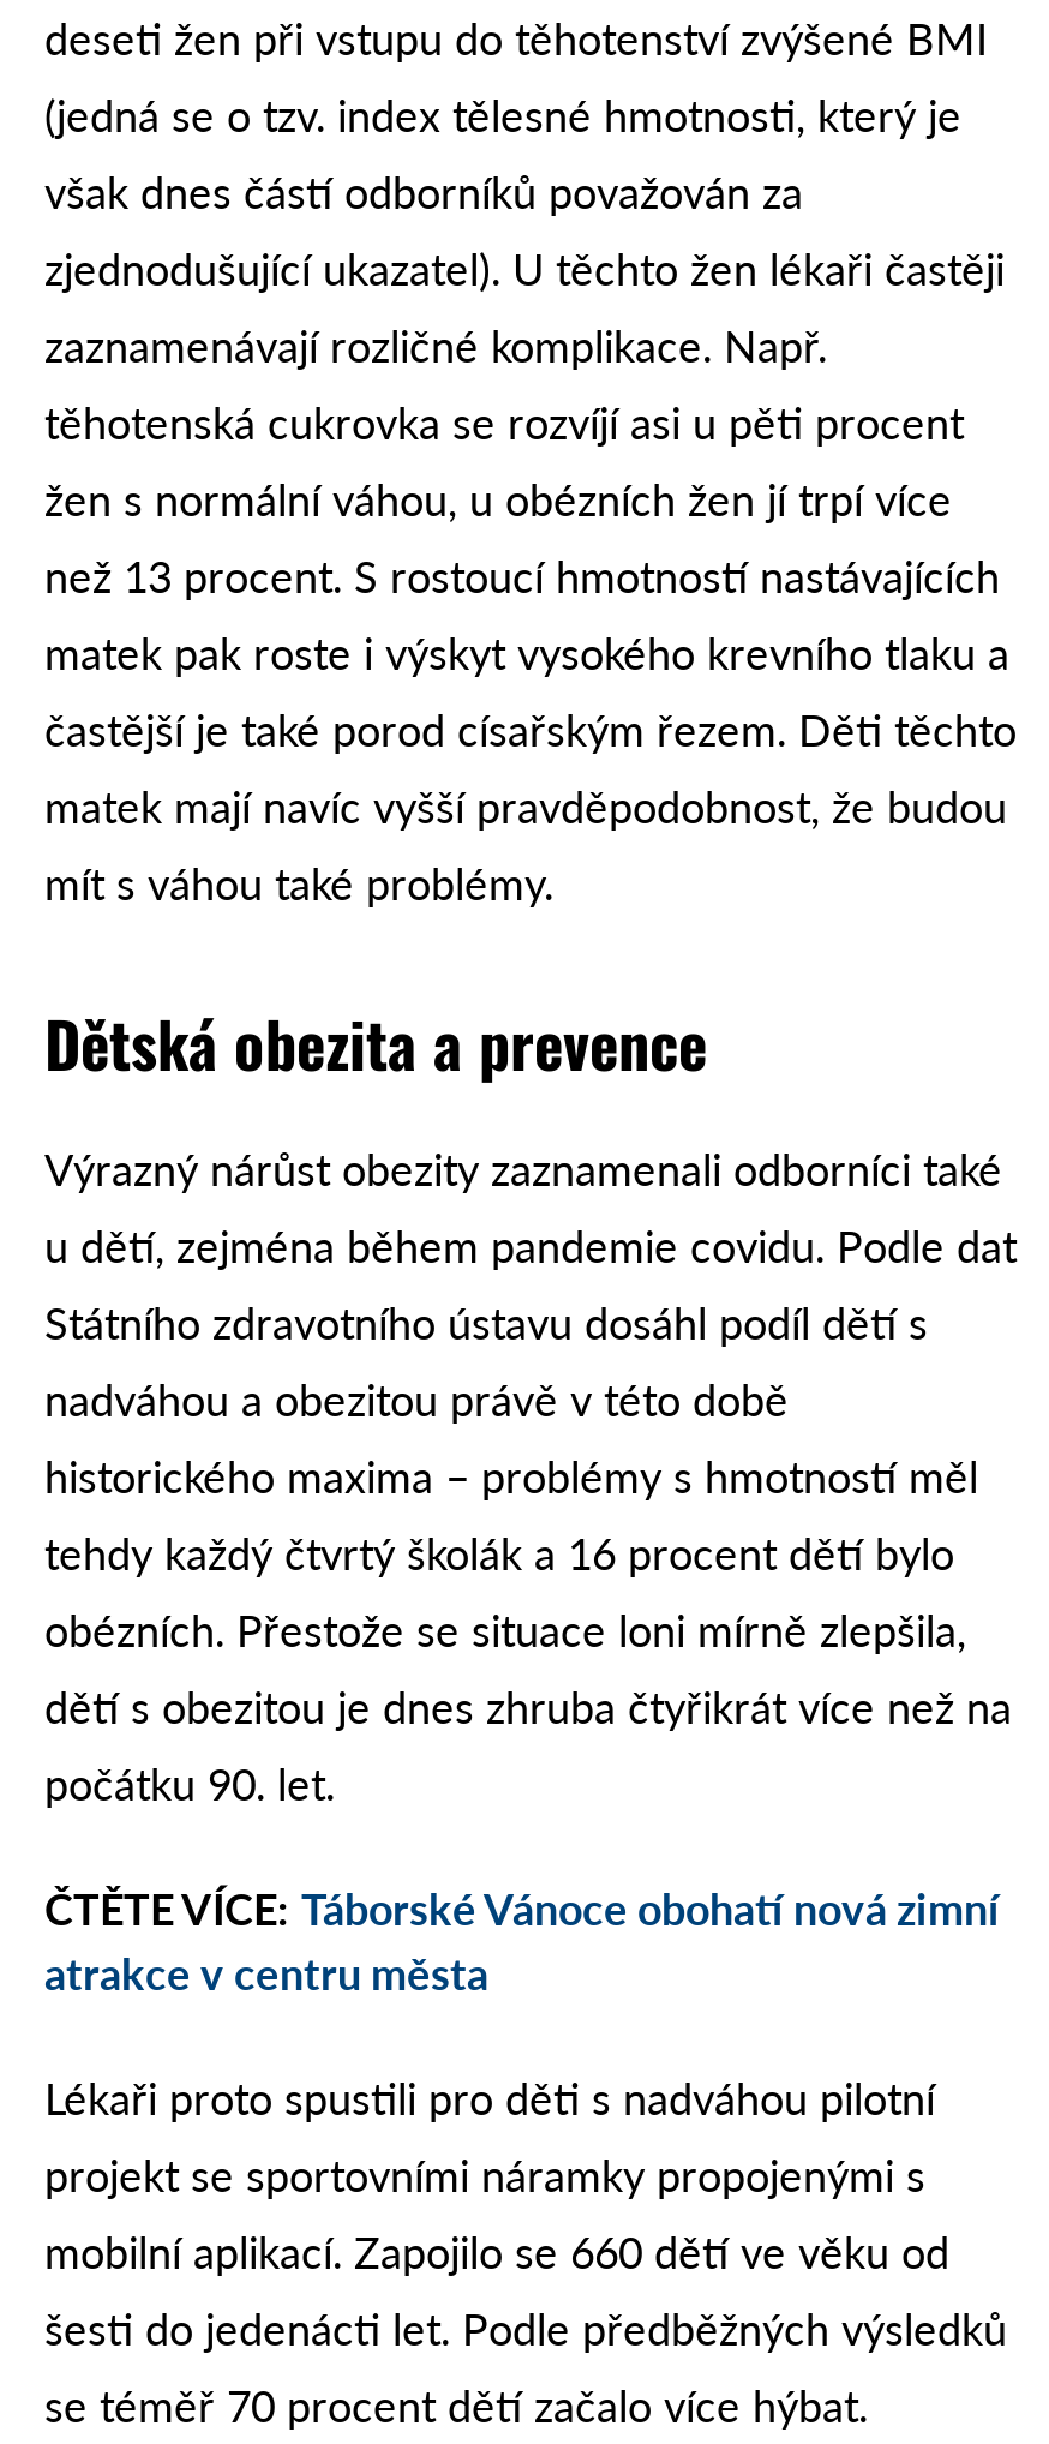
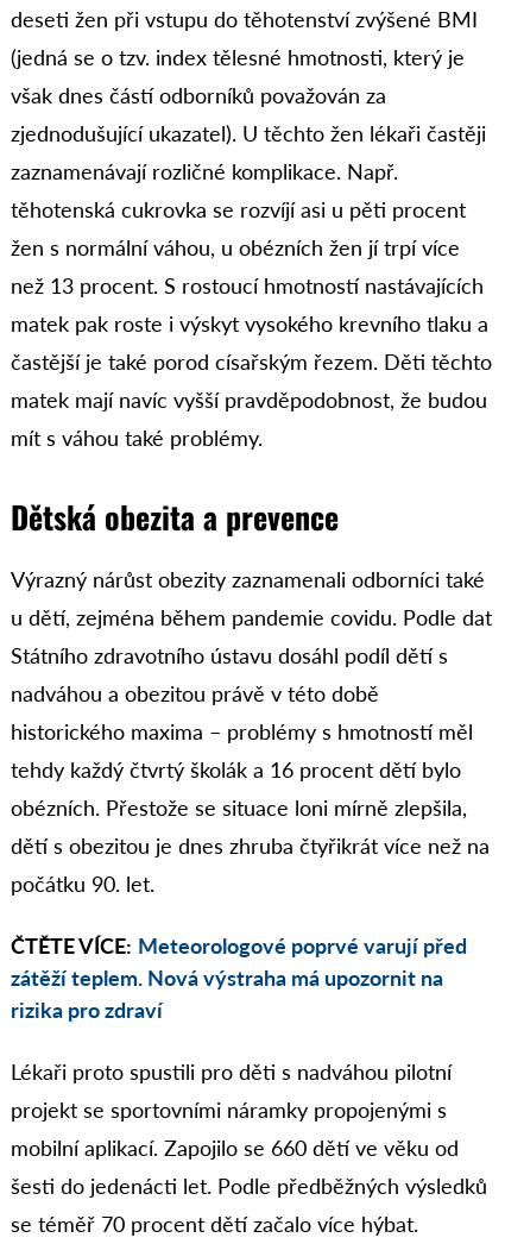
[44,1882,1000,2000] ČTĚTE VÍCE: Táborské Vánoce obohatí nová zimní | atrakce v centru města -> [11,932,467,1023] ČTĚTE VÍCE: Meteorologové poprvé varují před | zátěží teplem. Nová výstraha má upozornit na | rizika pro zdraví

